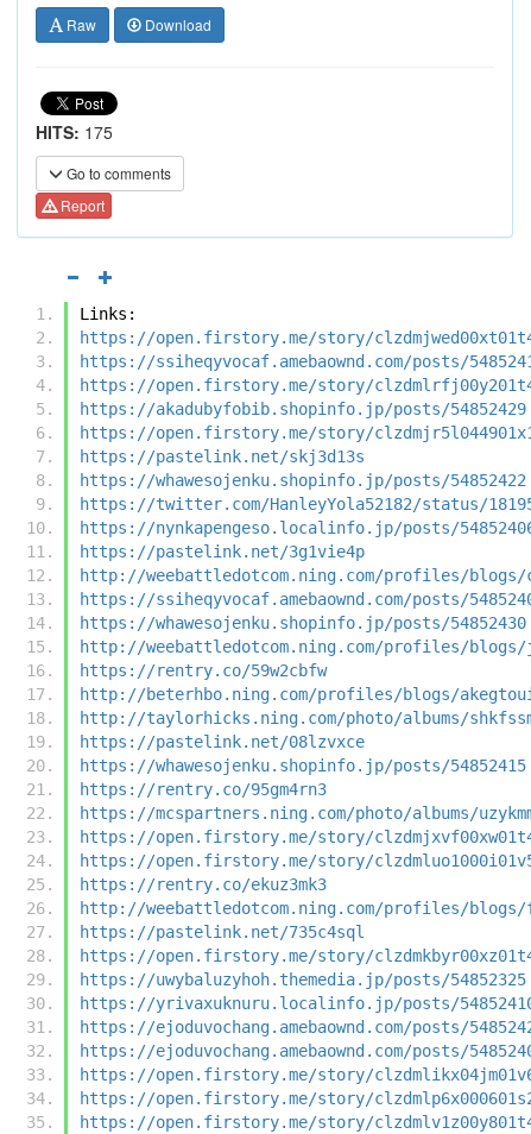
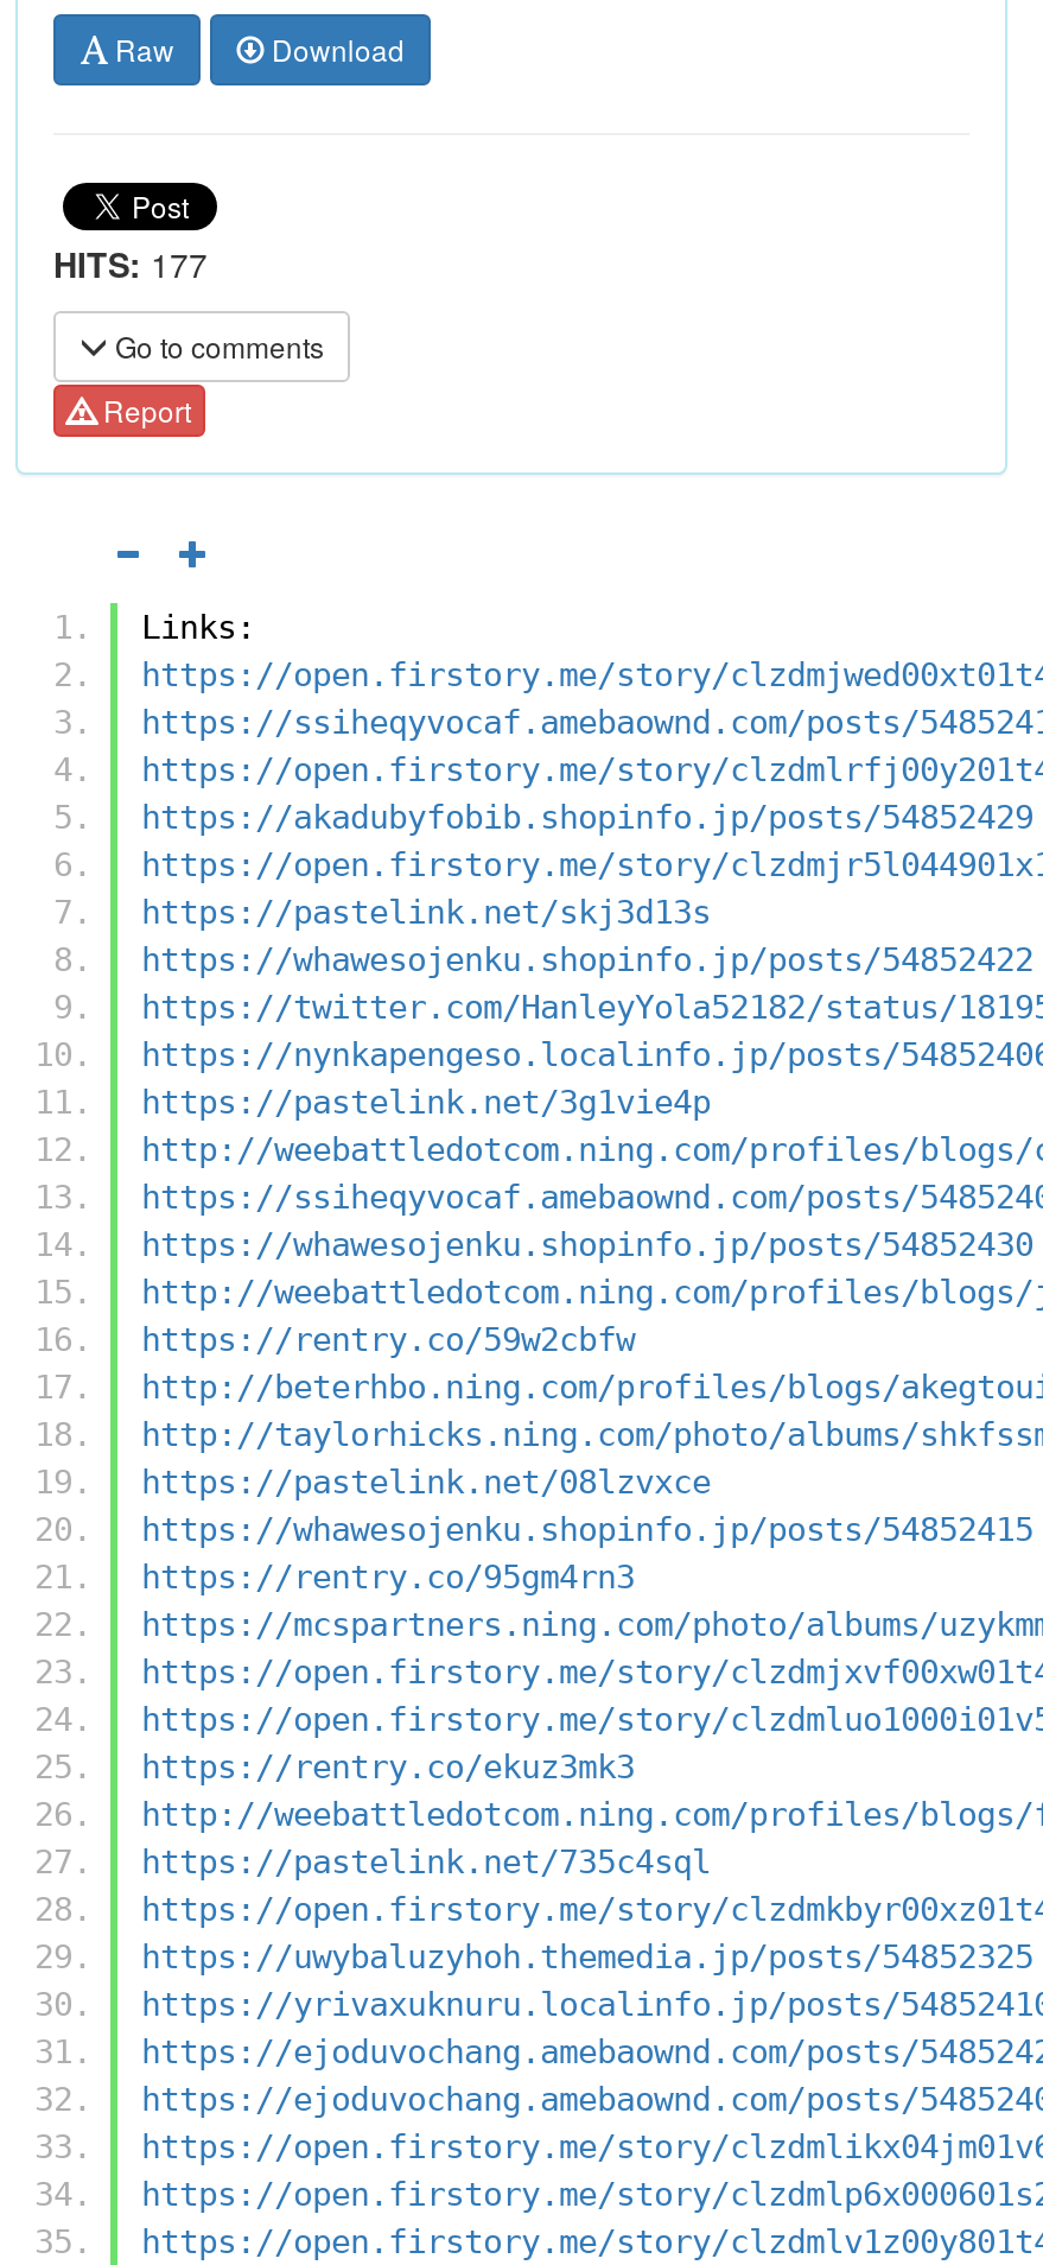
[36,120,113,144] HITS: 175 -> [53,240,208,287] HITS: 177

